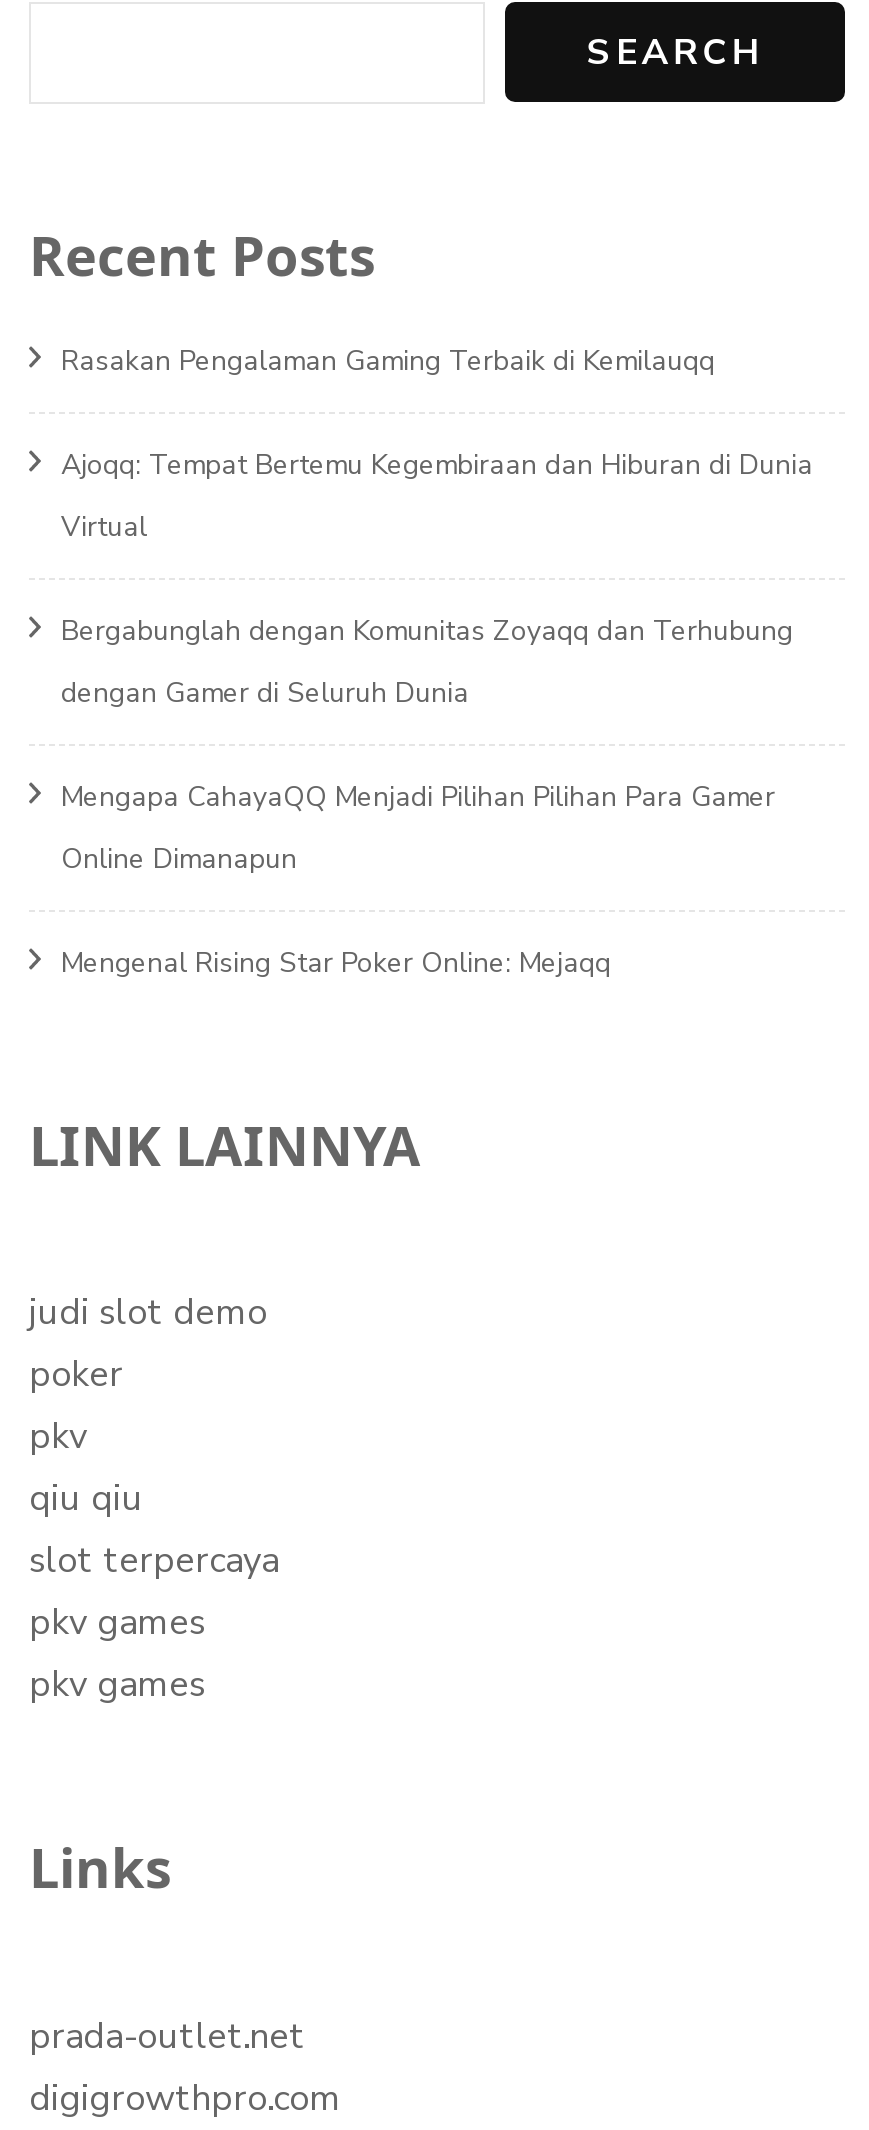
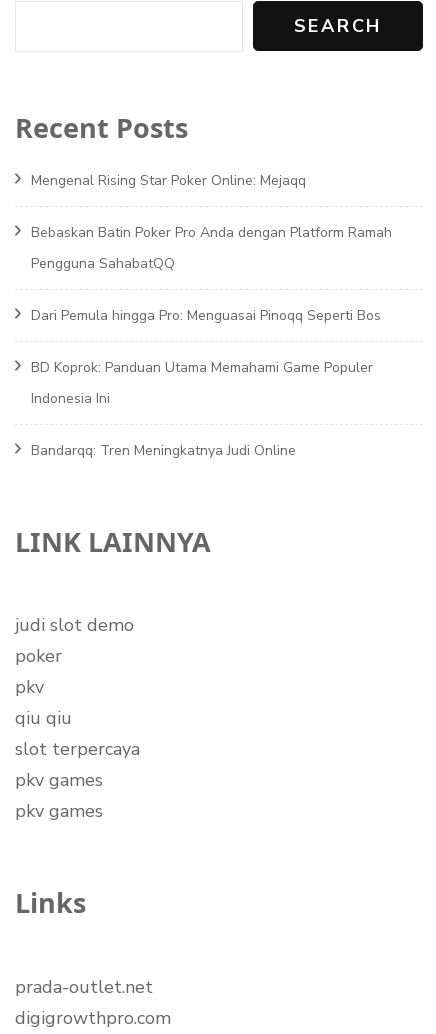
[61,342,813,878] Rasakan Pengalaman Gaming Terbaik di Kemilauqq | Ajoqq: Tempat Bertemu Kegembiraan dan Hiburan di Dunia | Virtual | Bergabunglah dengan Komunitas Zoyaqq dan Terhubung | dengan Gamer di Seluruh Dunia | Mengapa CahayaQQ Menjadi Pilihan Pilihan Para Gamer | Online Dimanapun -> none
moved [61,944,611,982] -> [31,171,306,190]: Mengenal Rising Star Poker Online: Mejaqq
none -> [31,223,392,460] Bebaskan Batin Poker Pro Anda dengan Platform Ramah | Pengguna SahabatQQ | Dari Pemula hingga Pro: Menguasai Pinoqq Seperti Bos | BD Koprok: Panduan Utama Memahami Game Populer | Indonesia Ini | Bandarqq: Tren Meningkatnya Judi Online

